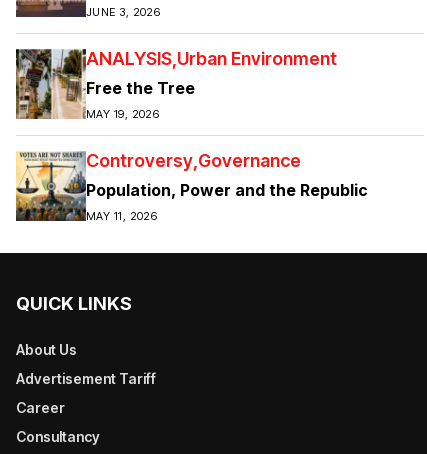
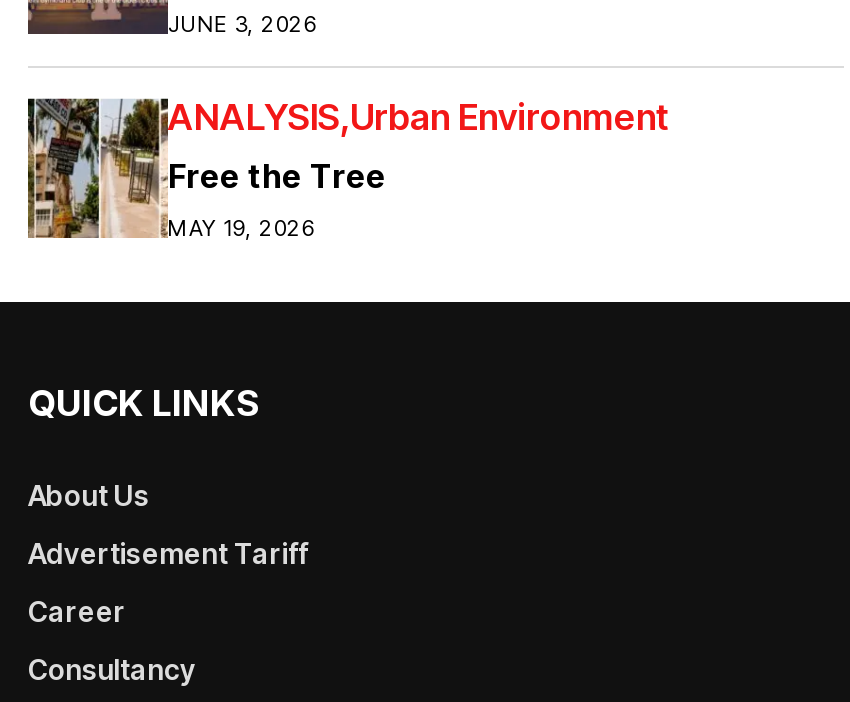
[15,150,368,223] [image] | Controversy Governance | Population, Power and the Republic | MAY 11, 2026 -> none

